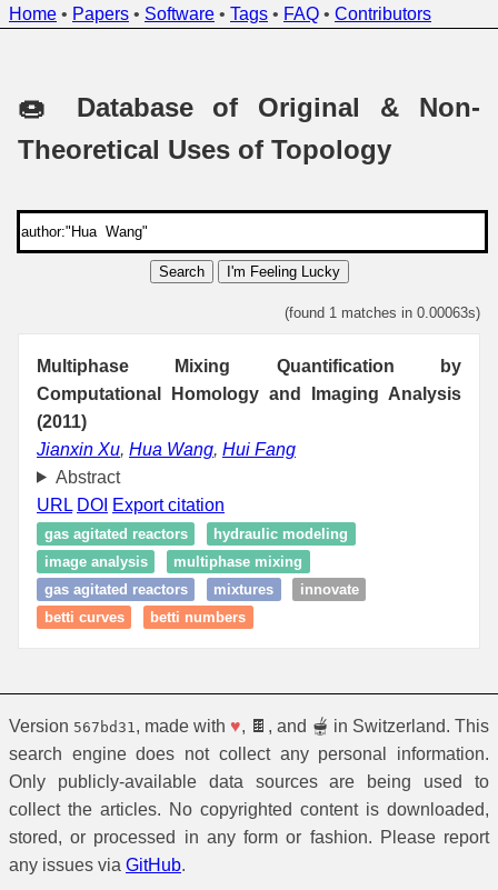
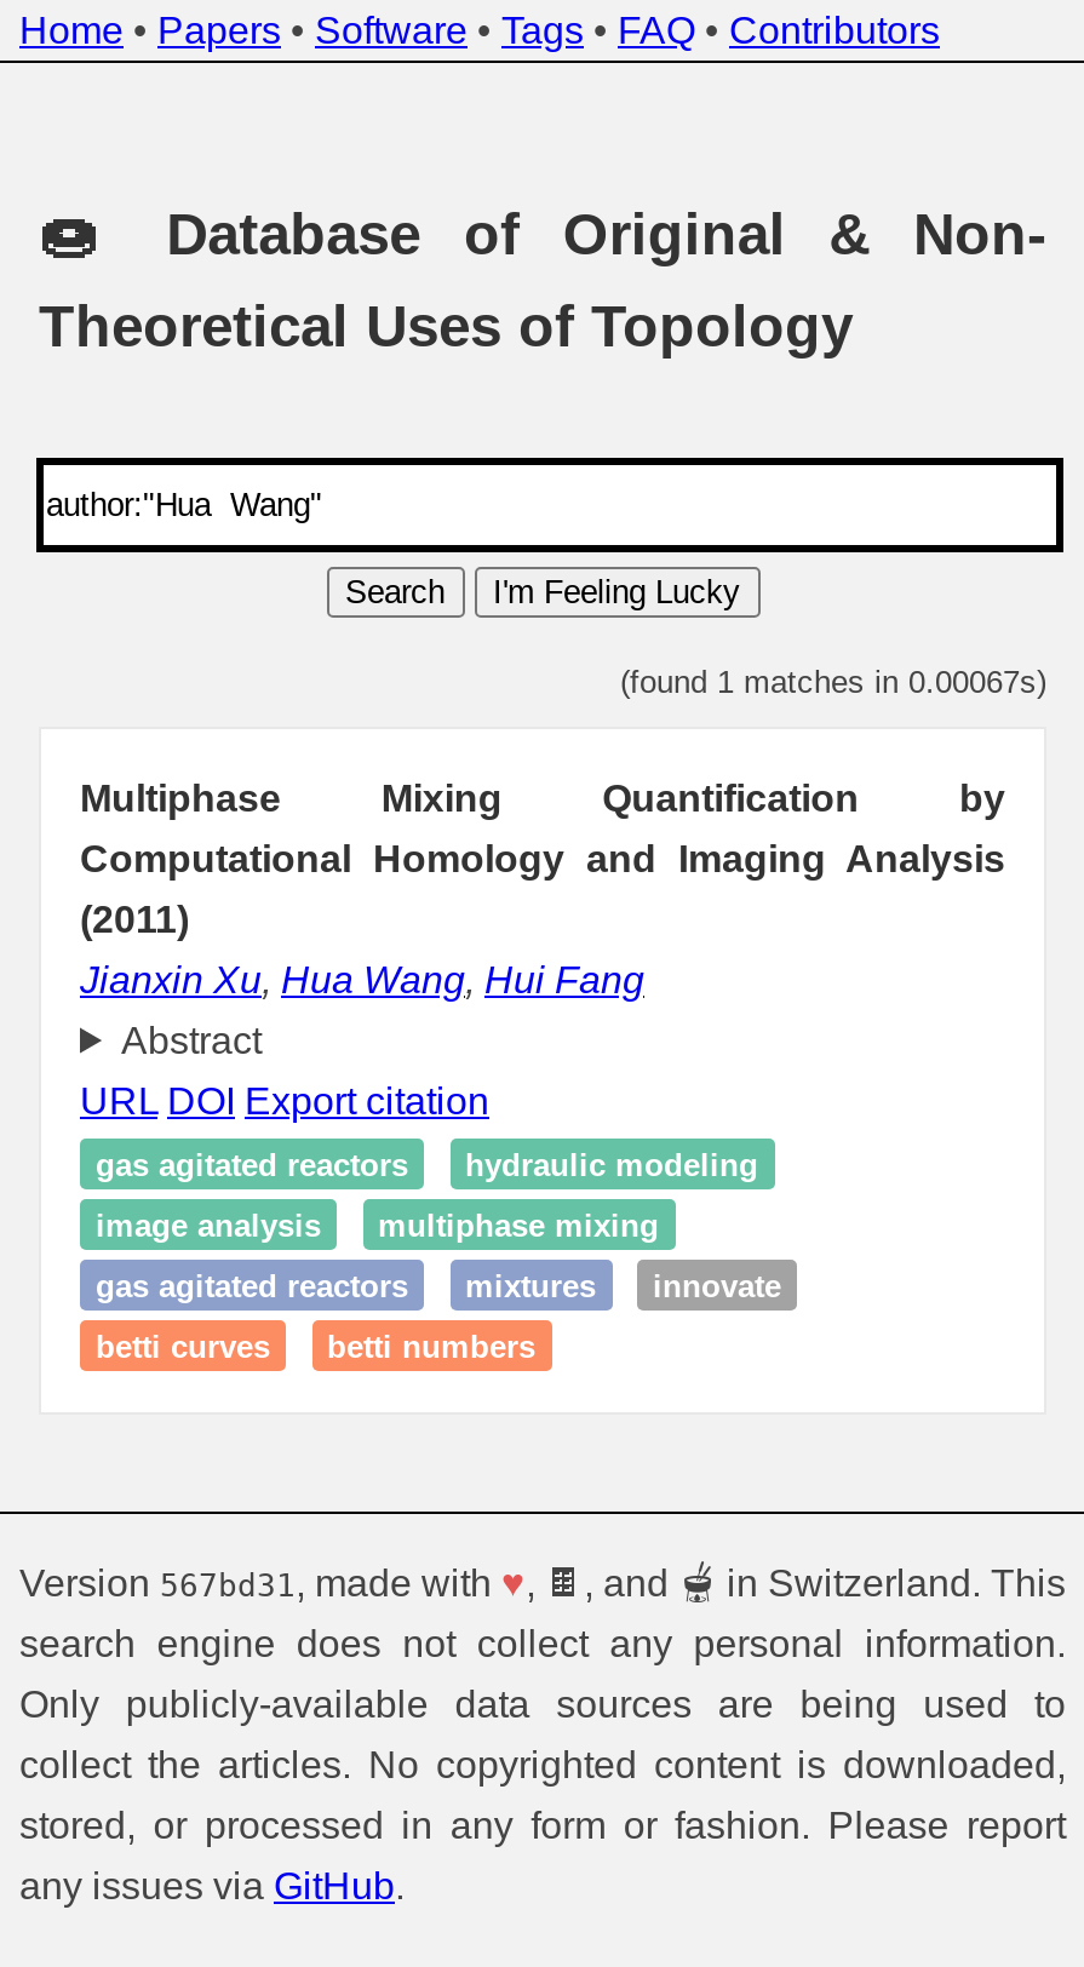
[285,304,480,321] (found 1 matches in 0.00063s) -> [620,663,1046,700] (found 1 matches in 0.00067s)

